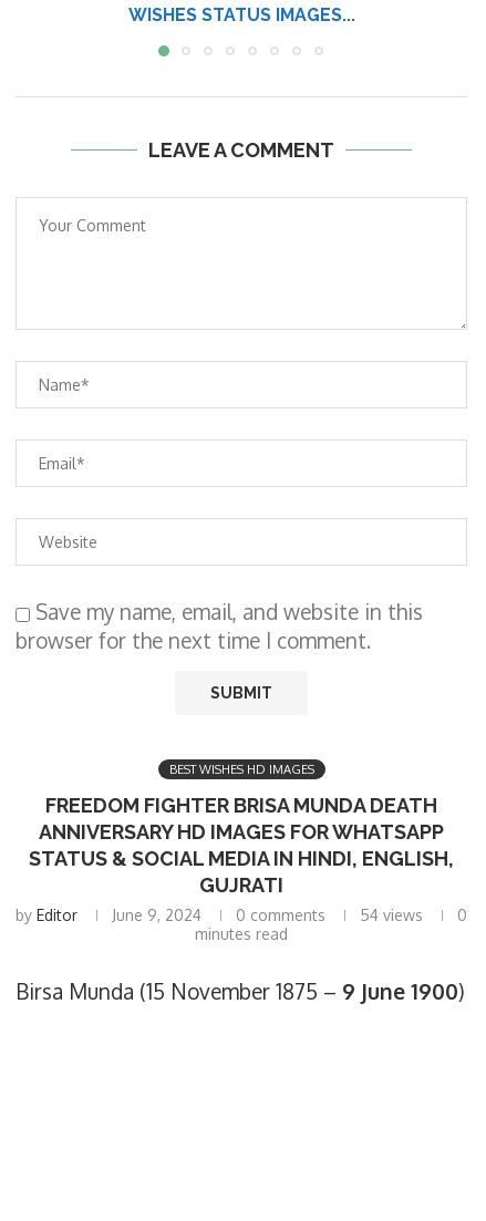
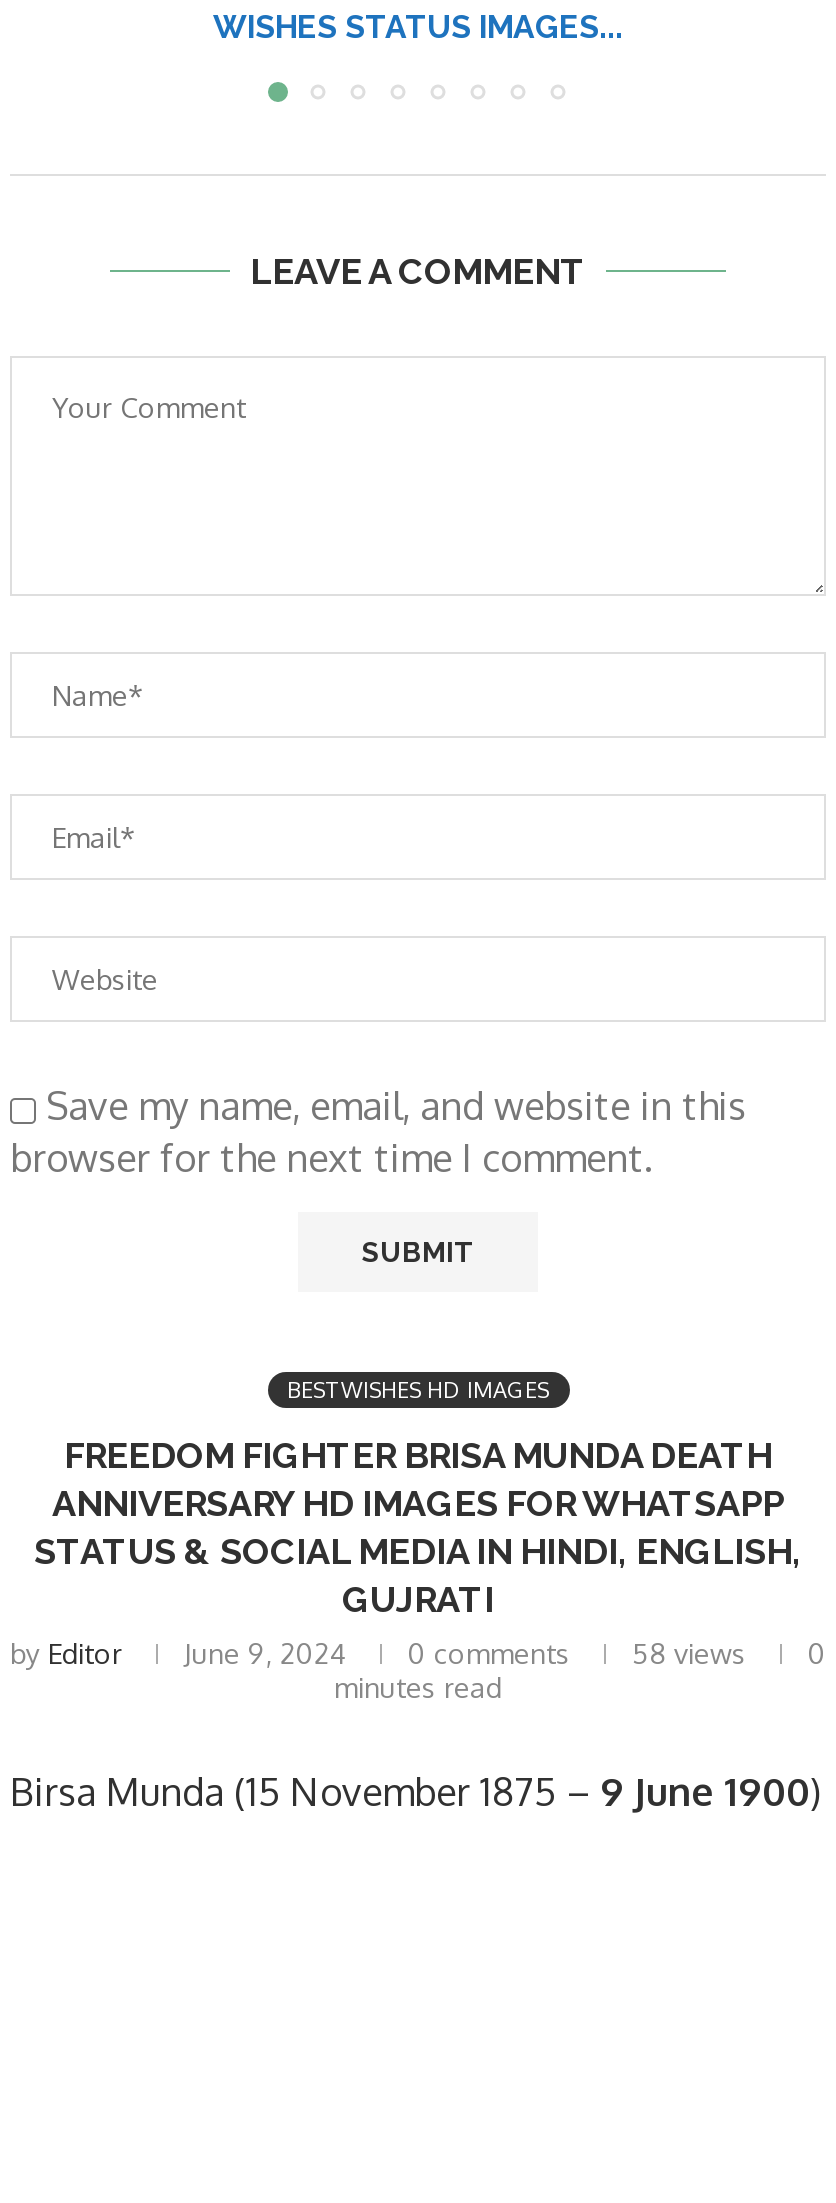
[15,906,467,924] by Editor June 9, 2024 0 comments 54 views 0 -> [10,1636,826,1670] by Editor June 9, 2024 0 comments 58 views 0

